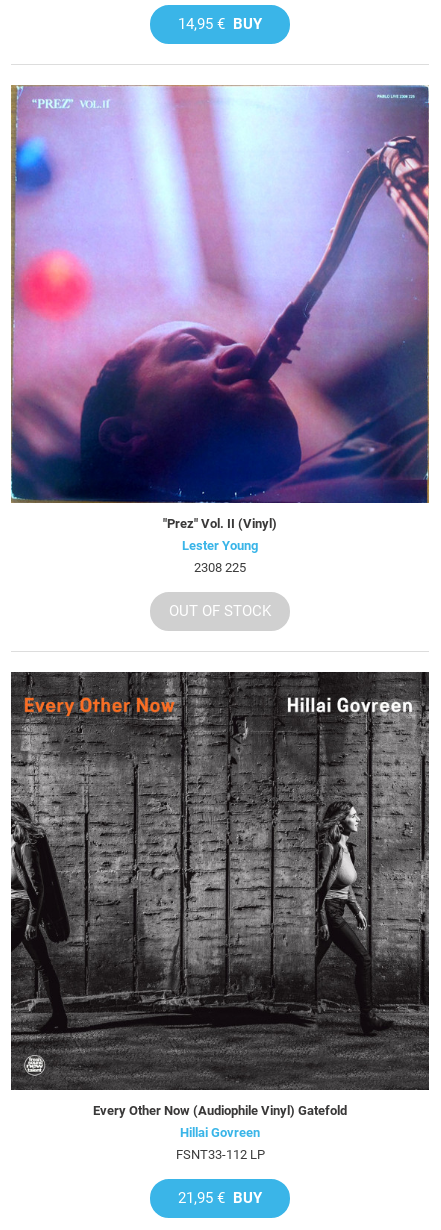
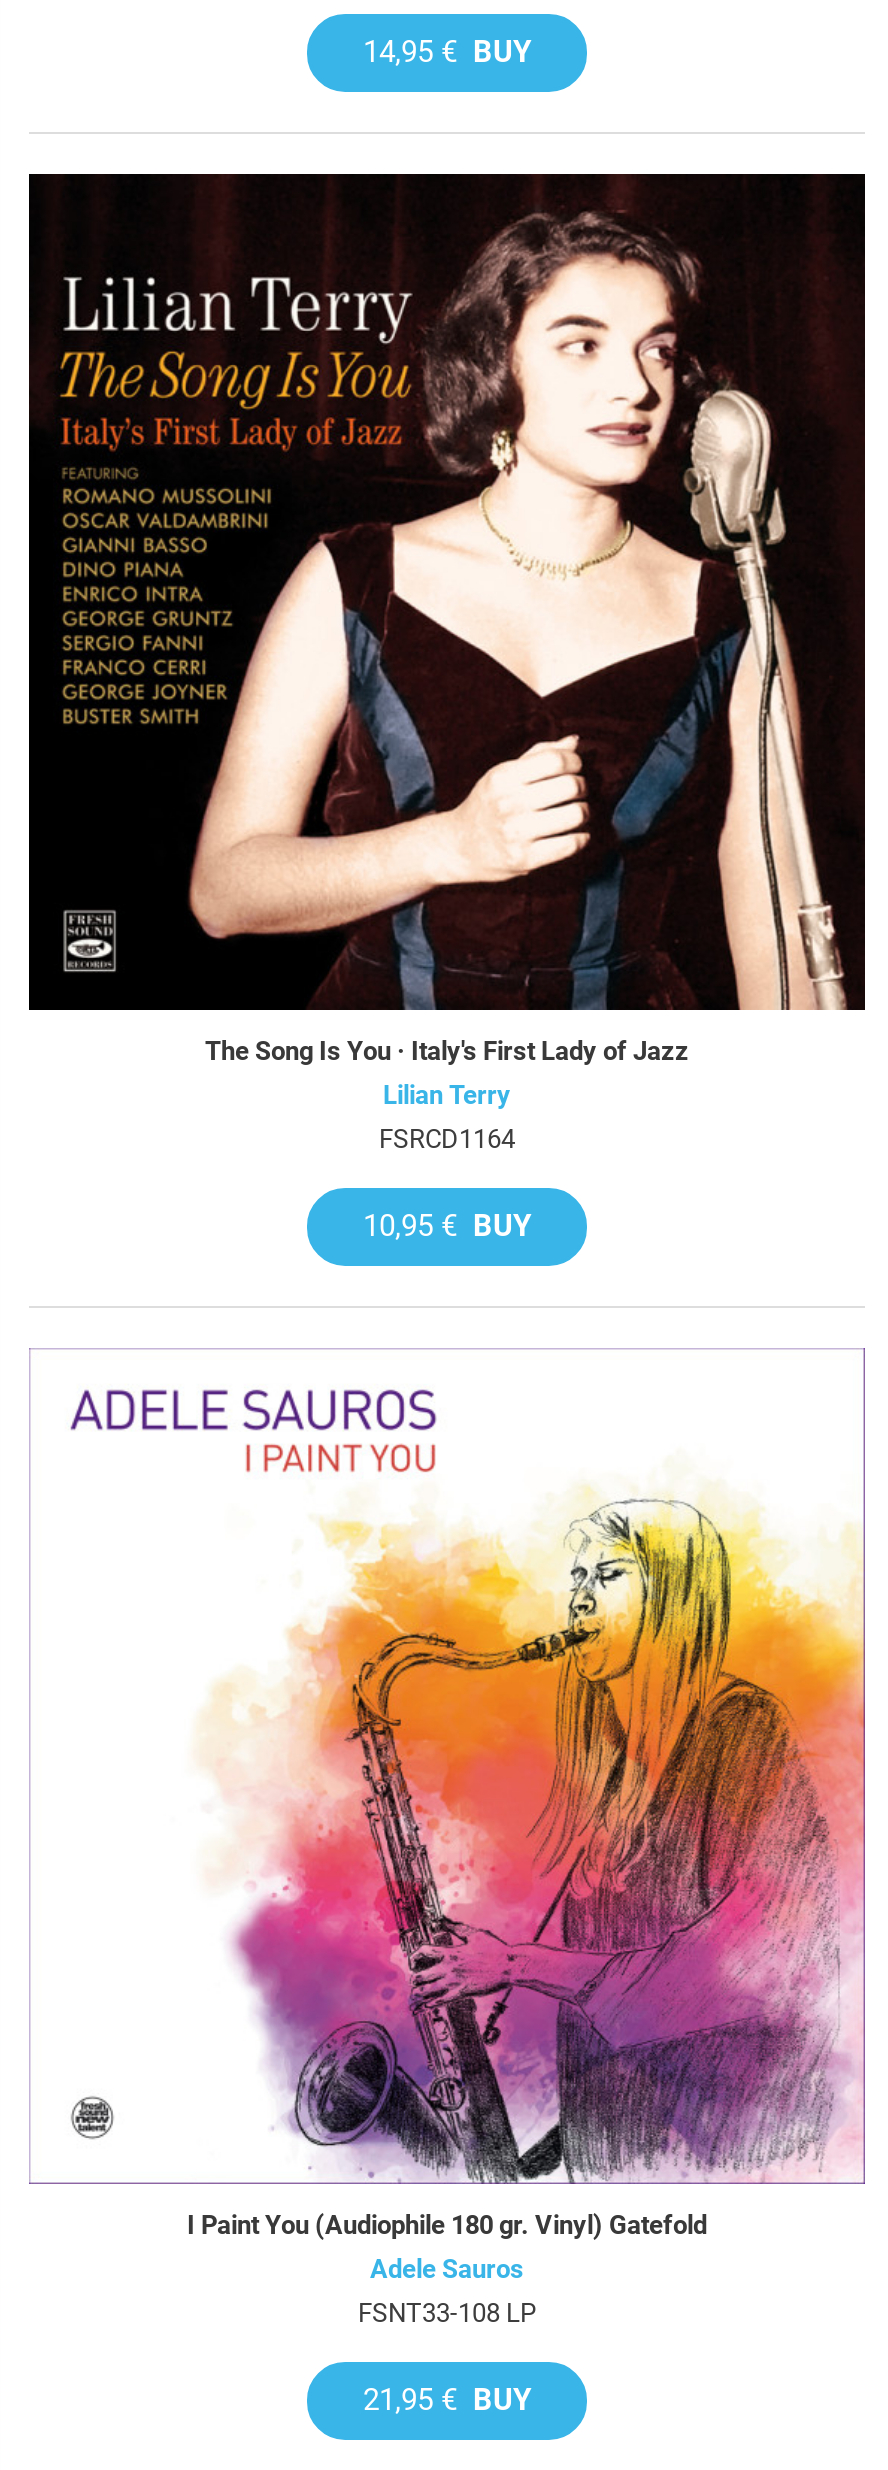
[10,84,430,531] [image] | "Prez" Vol. II (Vinyl) -> [27,172,867,1066] [image] | The Song Is You · Italy's First Lady of Jazz
[182,538,258,553] Lester Young -> [383,1080,511,1110] Lilian Terry
[194,560,246,575] 2308 225 -> [379,1124,515,1154] FSRCD1164
[169,602,271,620] OUT OF STOCK -> [363,1208,531,1244] 10,95 € BUY
[10,671,430,1118] [image] | Every Other Now (Audiophile Vinyl) Gatefold -> [29,1348,867,2240] [image] | I Paint You (Audiophile 180 gr. Vinyl) Gatefold
[180,1125,260,1140] Hillai Govreen -> [370,2254,524,2284] Adele Sauros
[175,1147,264,1162] FSNT33-112 LP -> [358,2298,536,2328] FSNT33-108 LP

